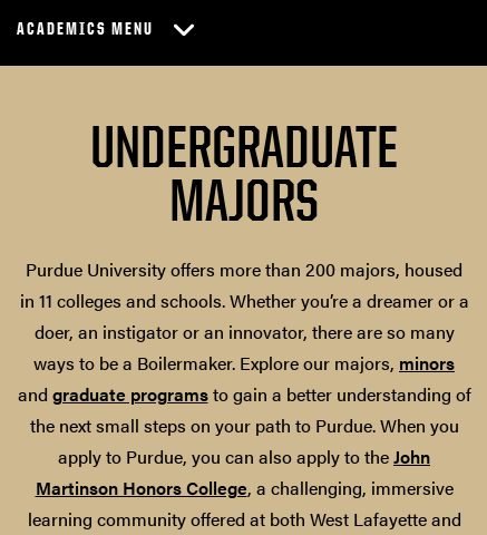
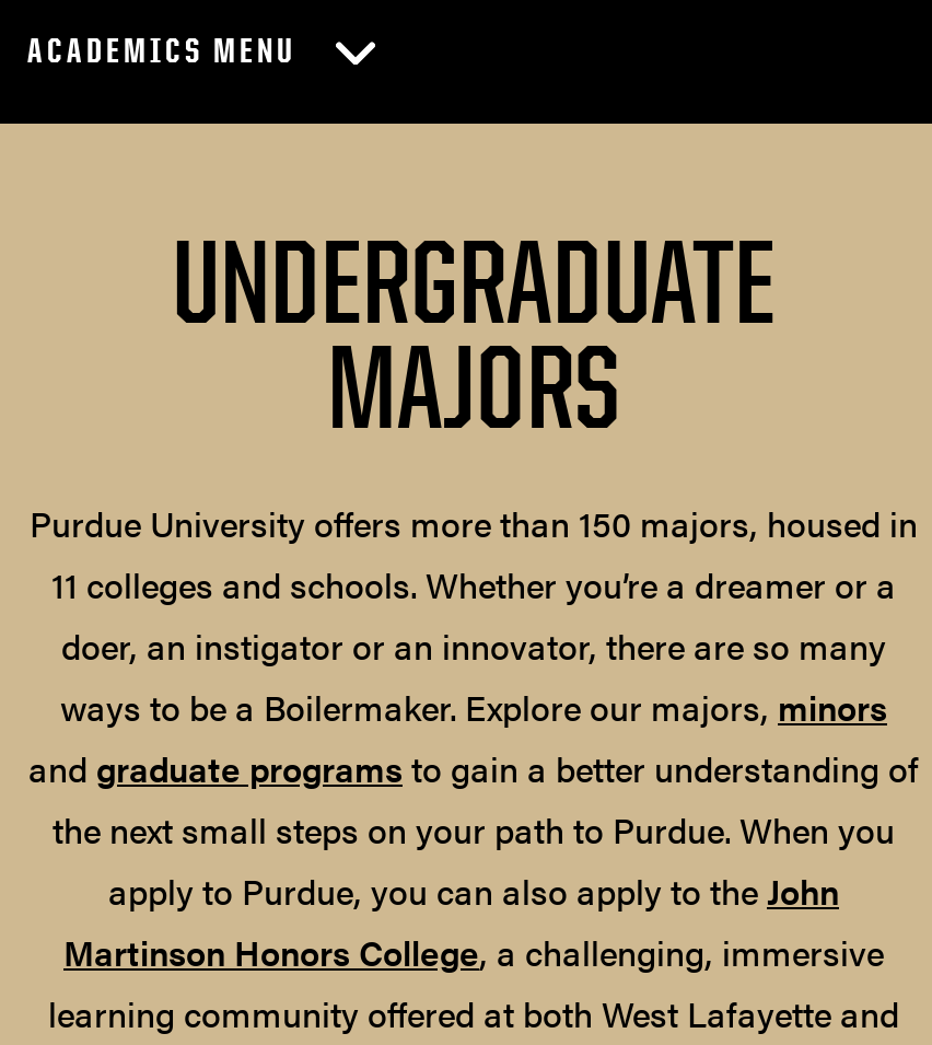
[20,257,469,313] Purdue University offers more than 200 majors, housed | in 11 colleges and schools. Whether you’re a dreamer or a -> [30,498,918,610] Purdue University offers more than 150 majors, housed in | 11 colleges and schools. Whether you’re a dreamer or a

